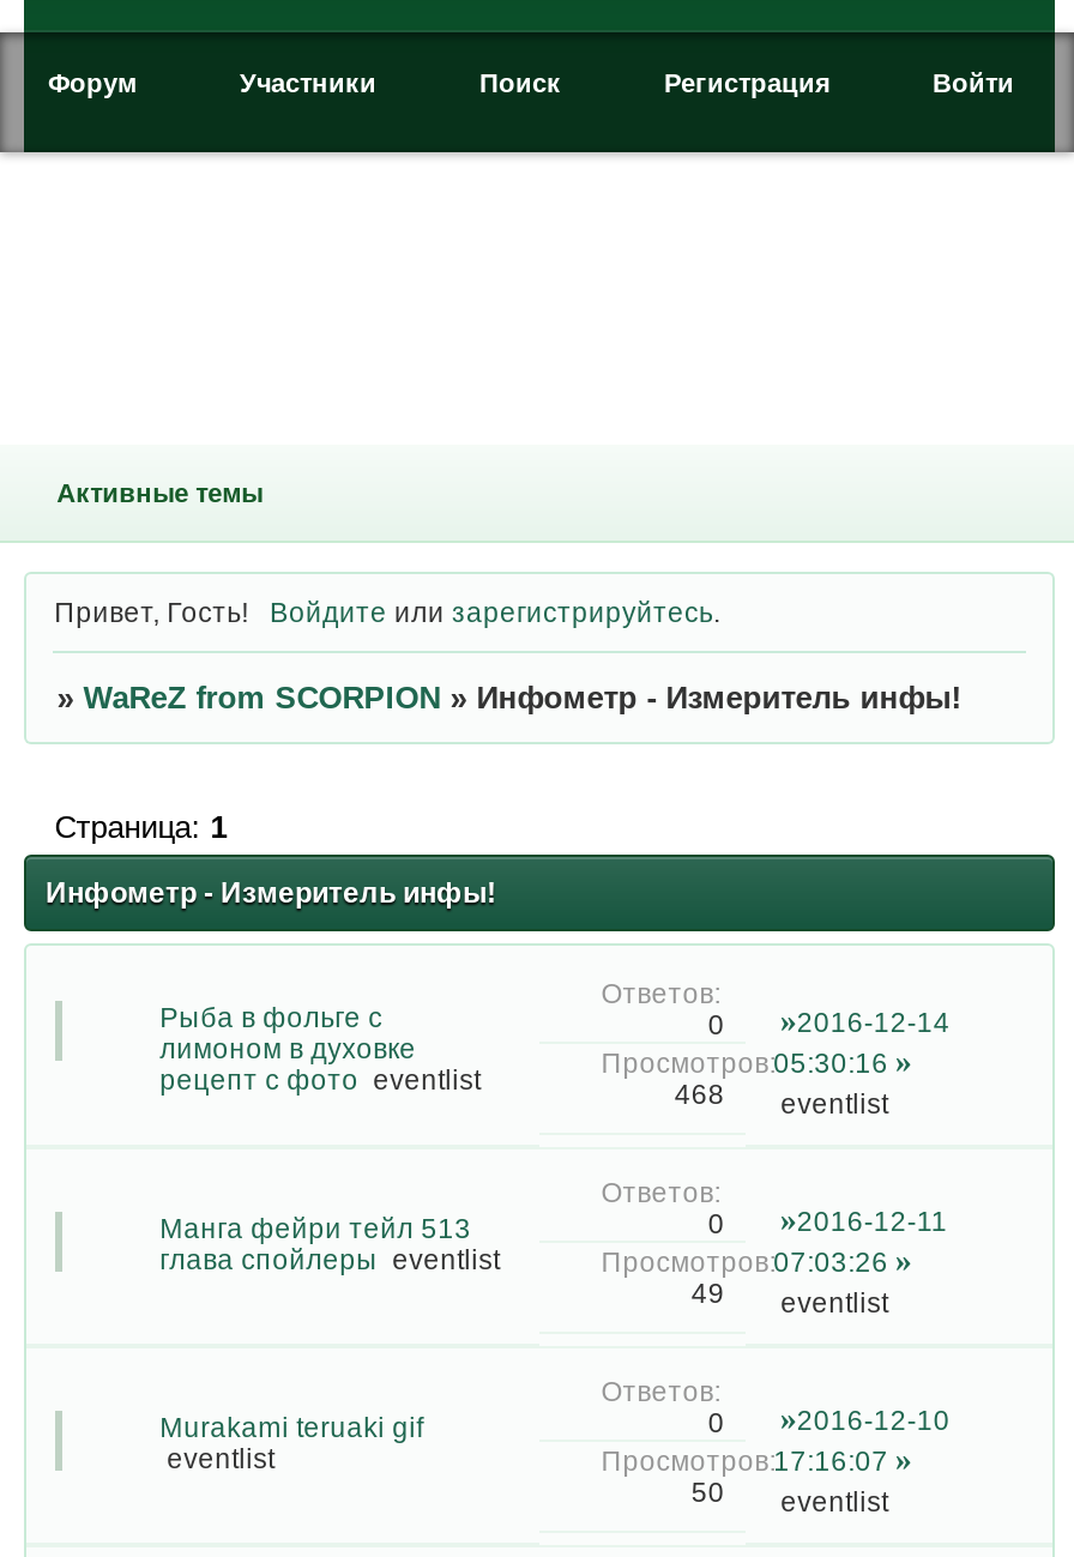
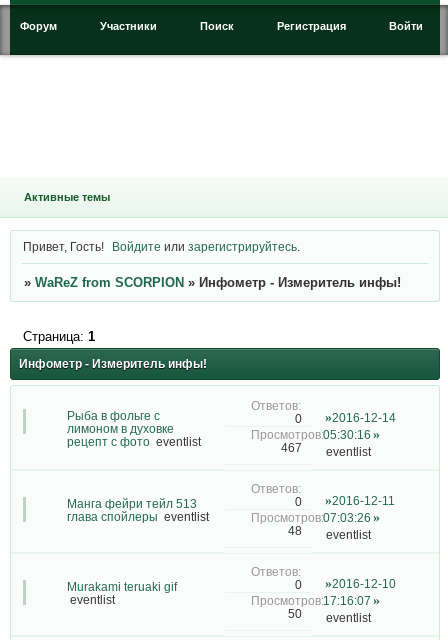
[675,1077,888,1119] 468 eventlist -> [281,441,371,458] 467 eventlist
[691,1276,888,1318] 49 eventlist -> [288,524,371,541] 48 eventlist

